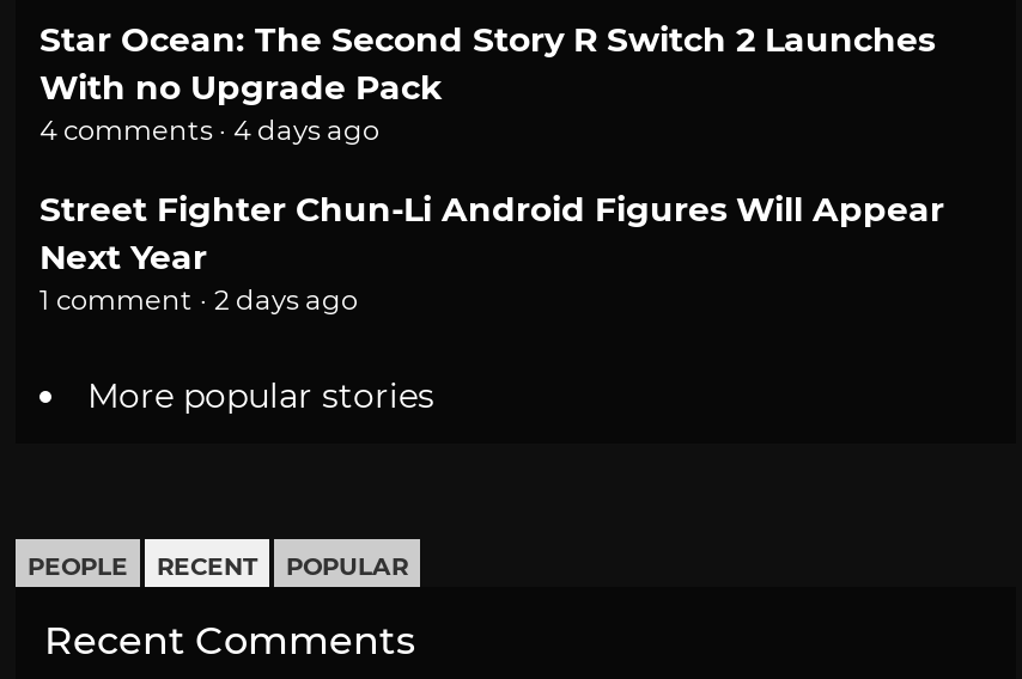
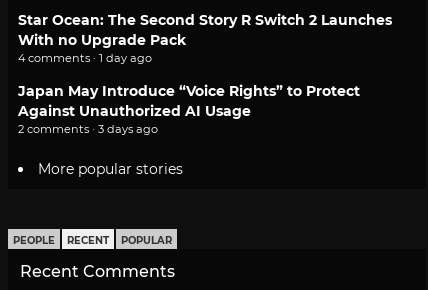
[39,113,379,147] 4 comments · 4 days ago -> [18,51,152,65] 4 comments · 1 day ago
[39,187,944,317] Street Fighter Chun-Li Android Figures Will Appear | Next Year | 1 comment · 2 days ago -> [18,82,360,136] Japan May Introduce “Voice Rights” to Protect | Against Unauthorized AI Usage | 2 comments · 3 days ago

